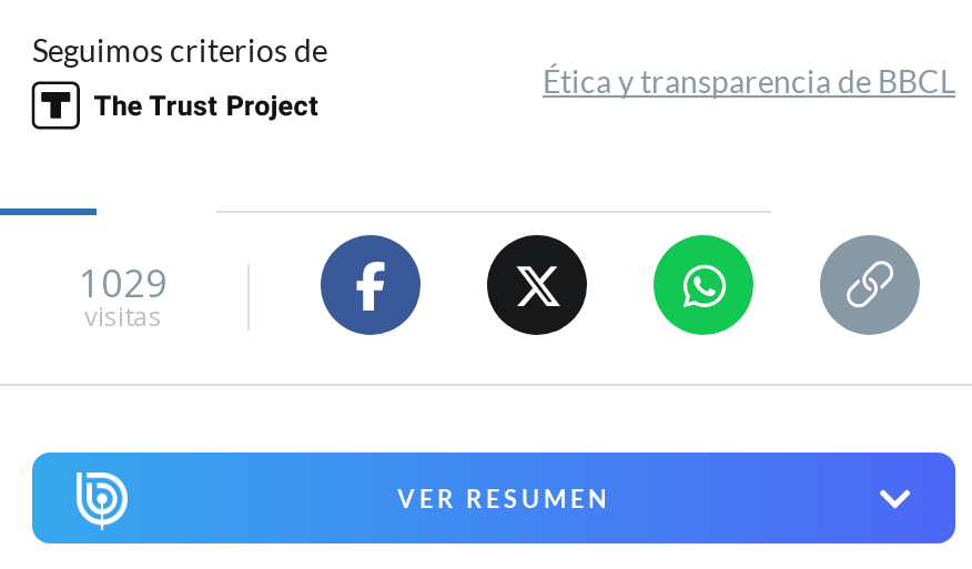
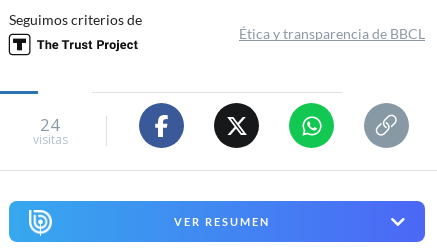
[79,257,168,308] 1029 -> [40,113,60,136] 24

